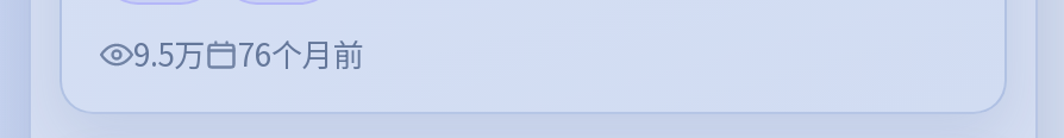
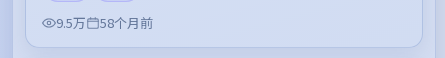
[133,32,364,77] 9.5万 76个月前 -> [56,13,153,32] 9.5万 58个月前

